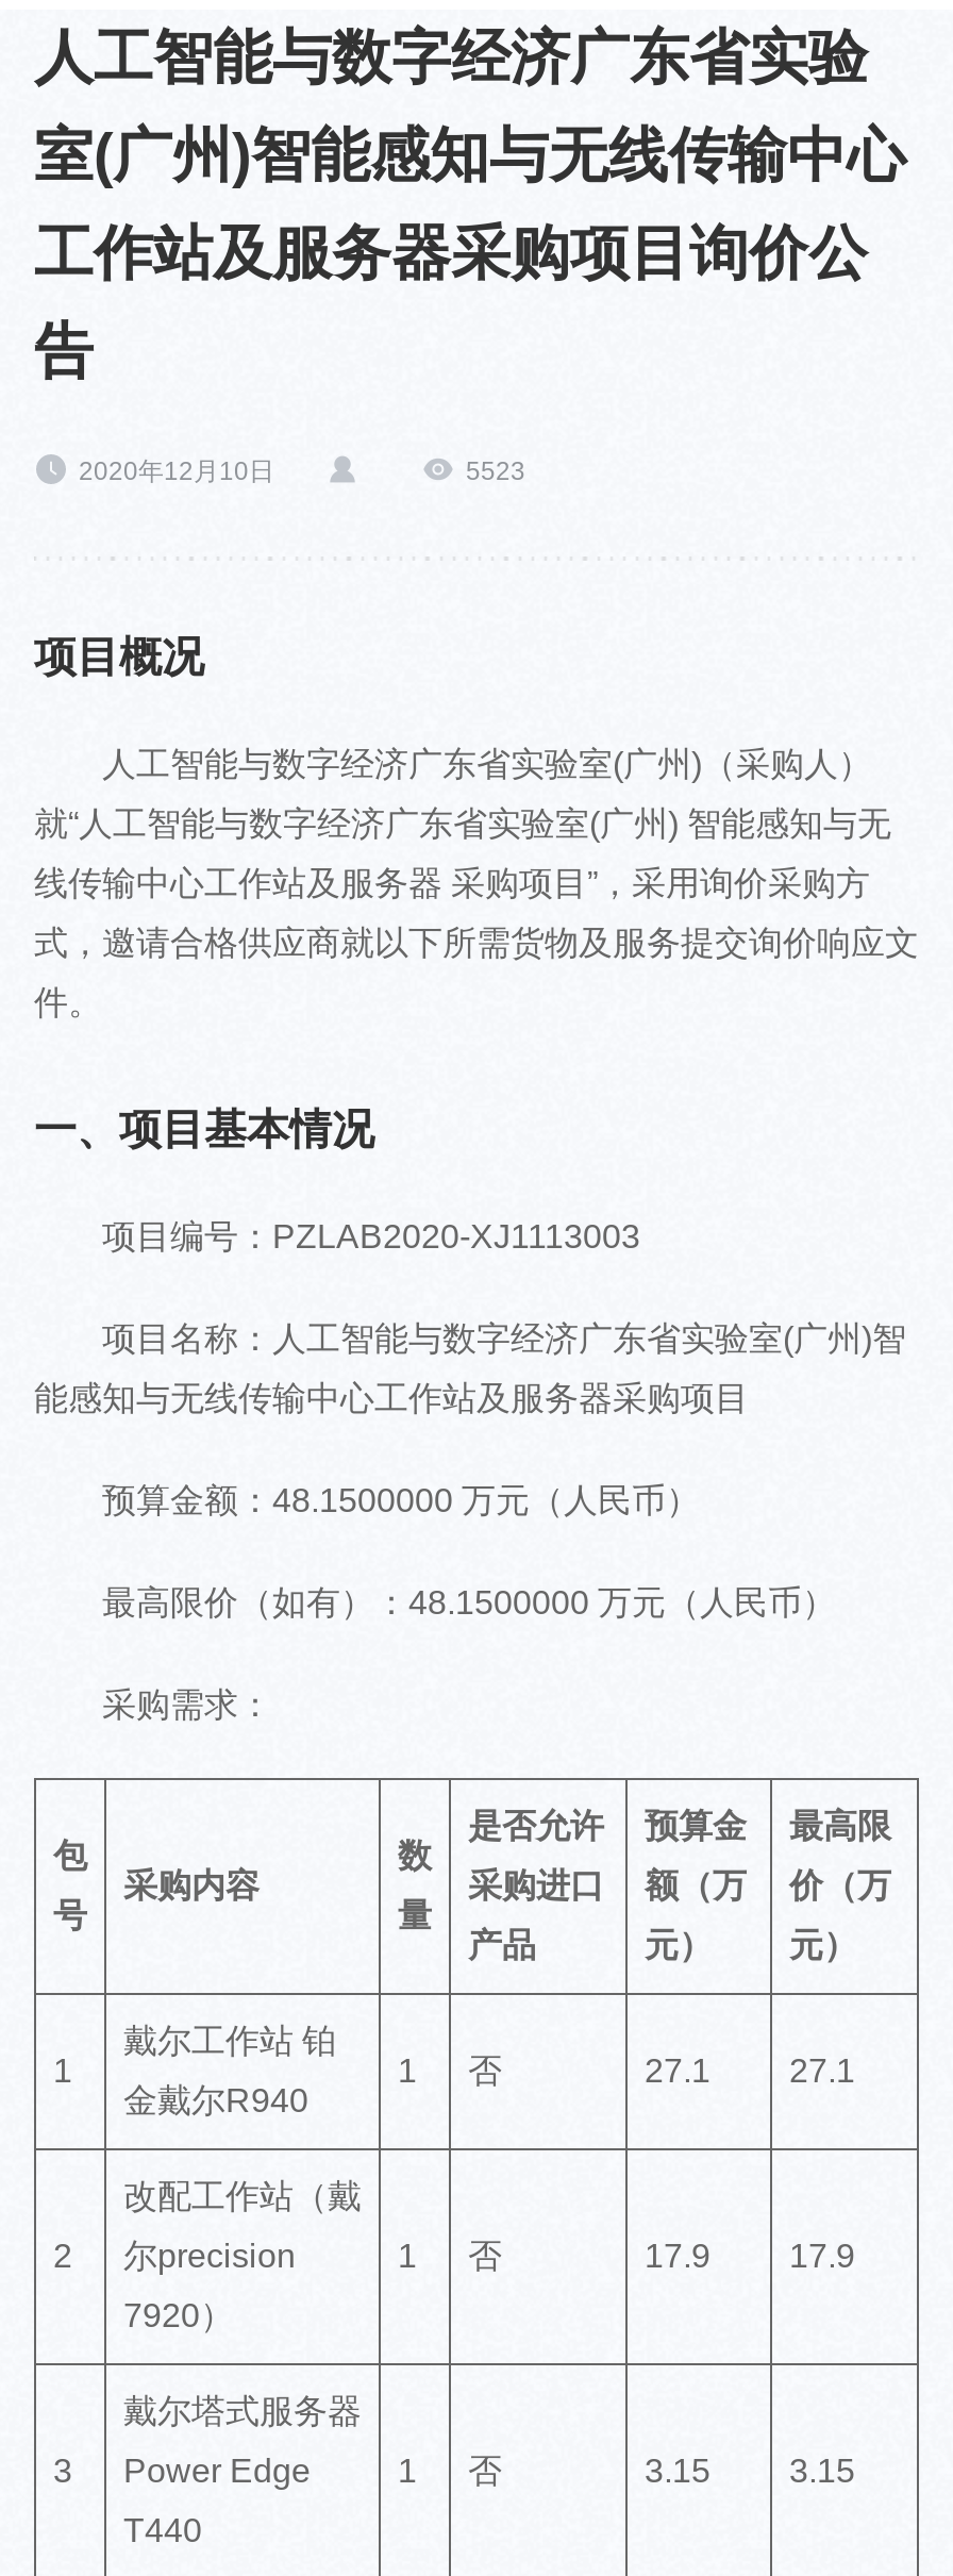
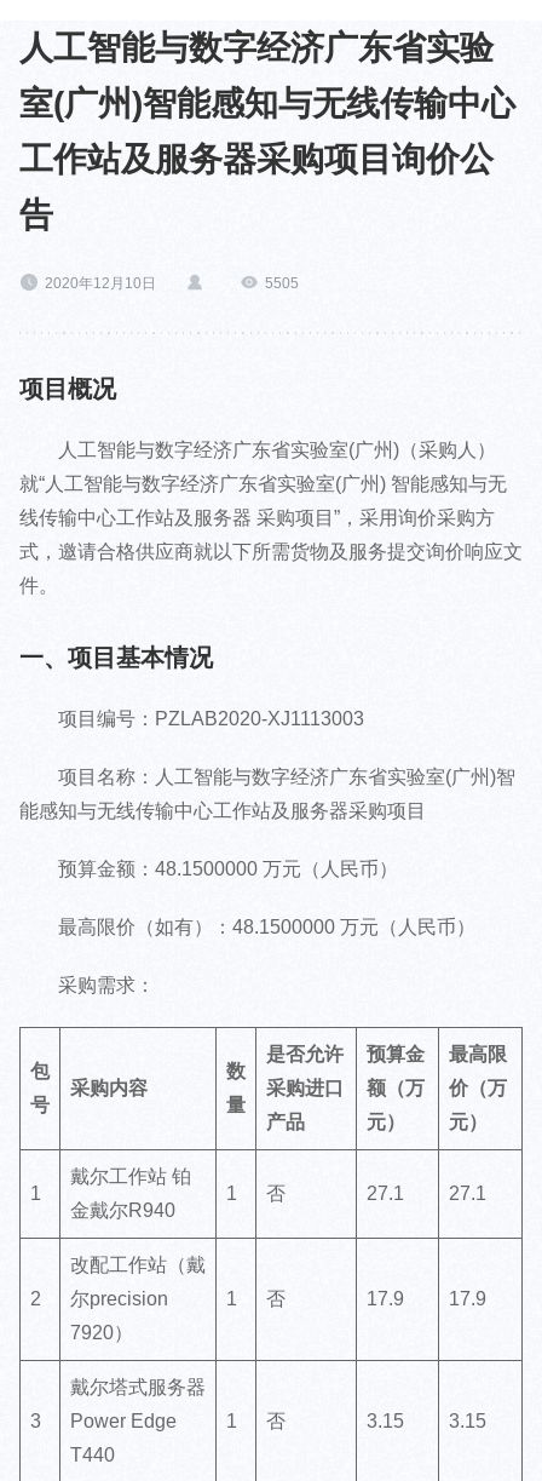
[466,456,525,486] 5523 -> [265,275,299,292] 5505

